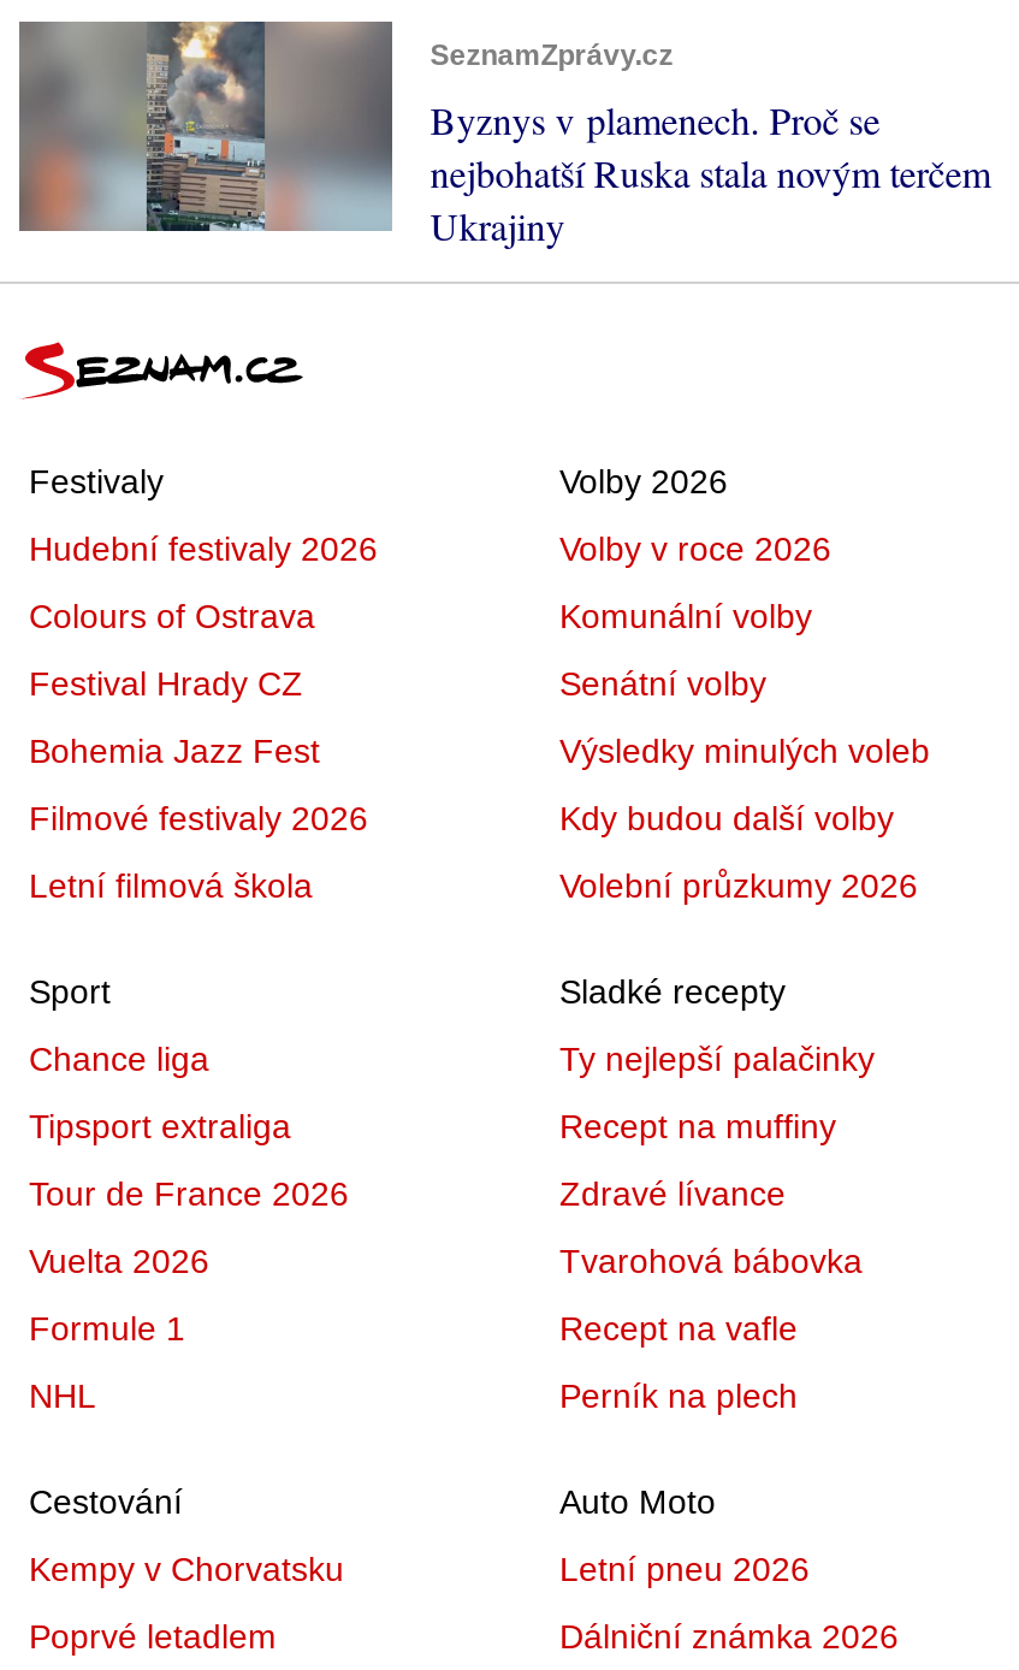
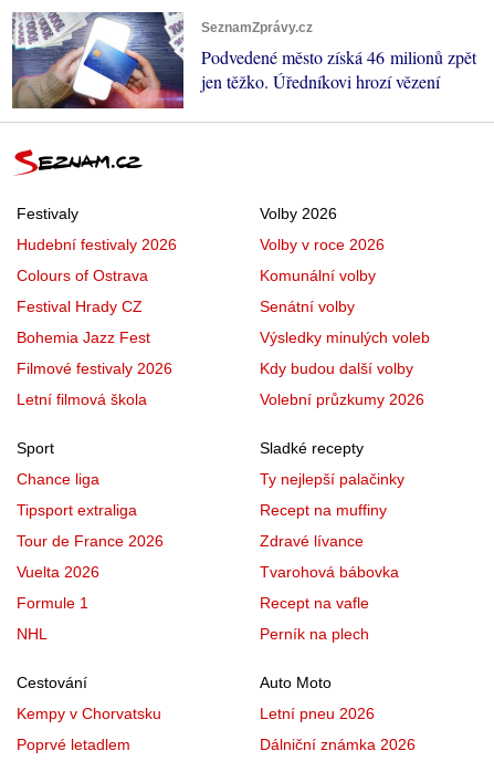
[19,18,991,250] [image] | Byznys v plamenech. Proč se | nejbohatší Ruska stala novým terčem | Ukrajiny -> [12,11,476,110] [image] | Podvedené město získá 46 milionů zpět | jen těžko. Úředníkovi hrozí vězení

